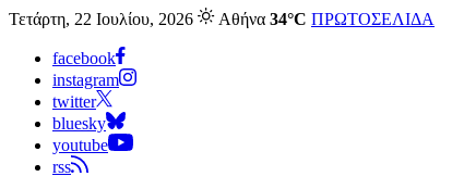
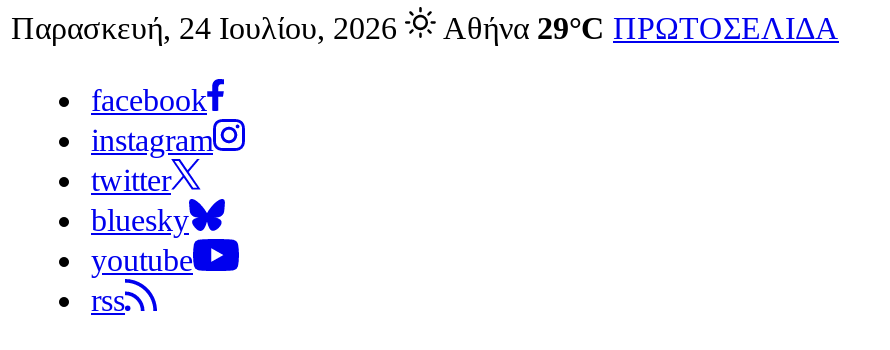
[9,10,193,28] Τετάρτη, 22 Ιουλίου, 2026 -> [11,11,397,45] Παρασκευή, 24 Ιουλίου, 2026
[218,10,435,28] Αθήνα 34°C ΠΡΩΤΟΣΕΛΙΔΑ -> [443,11,839,45] Αθήνα 29°C ΠΡΩΤΟΣΕΛΙΔΑ

